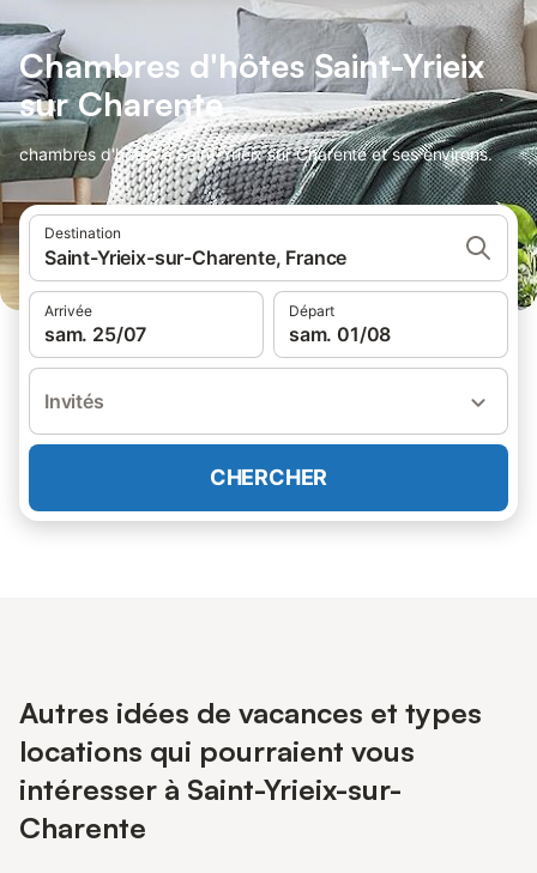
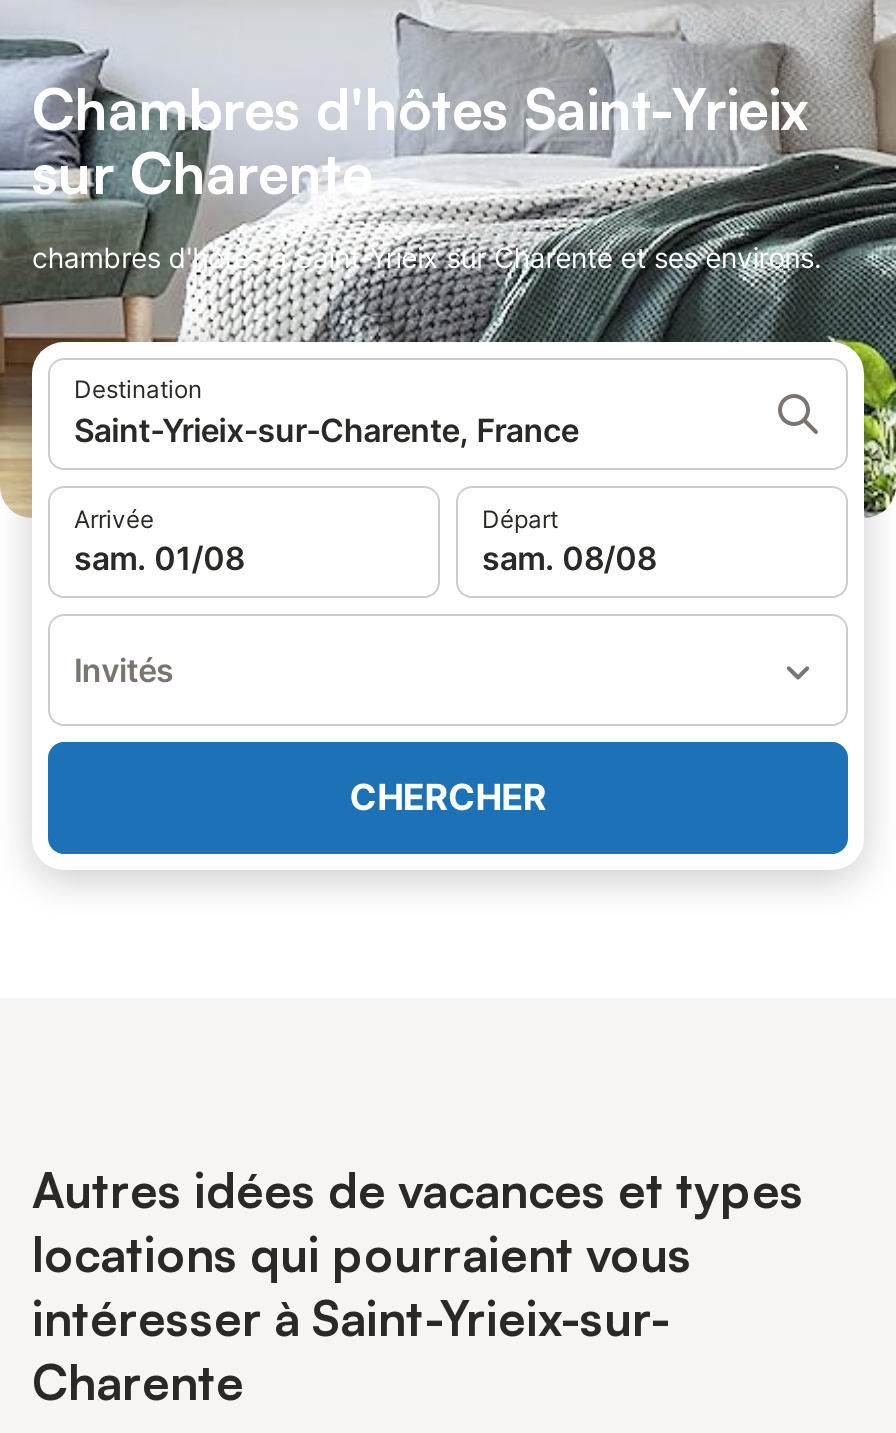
[44,322,146,346] sam. 25/07 -> [74,538,244,578] sam. 01/08
[289,322,391,346] sam. 01/08 -> [482,538,656,578] sam. 08/08

